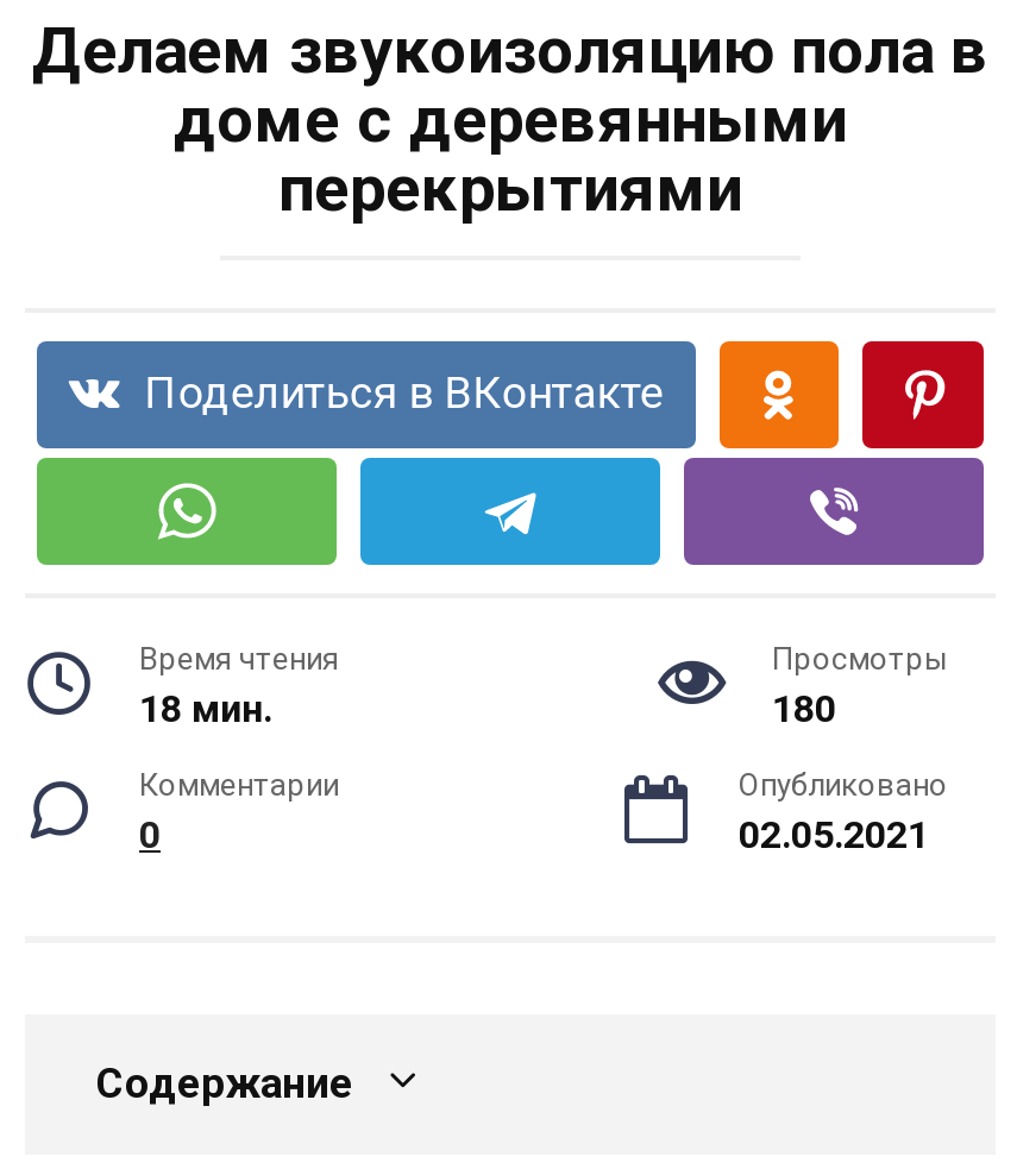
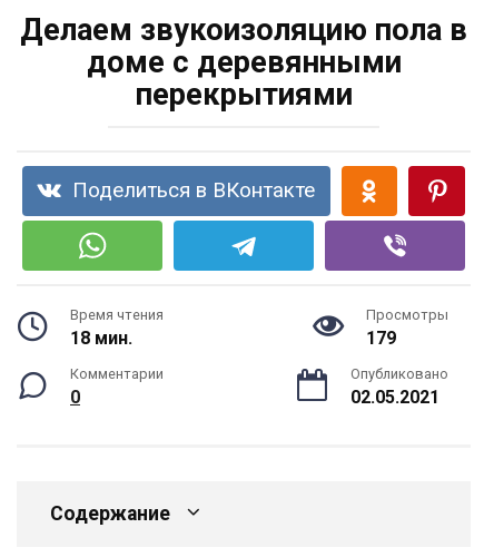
[772,686,836,731] 180 -> [366,328,396,349] 179

